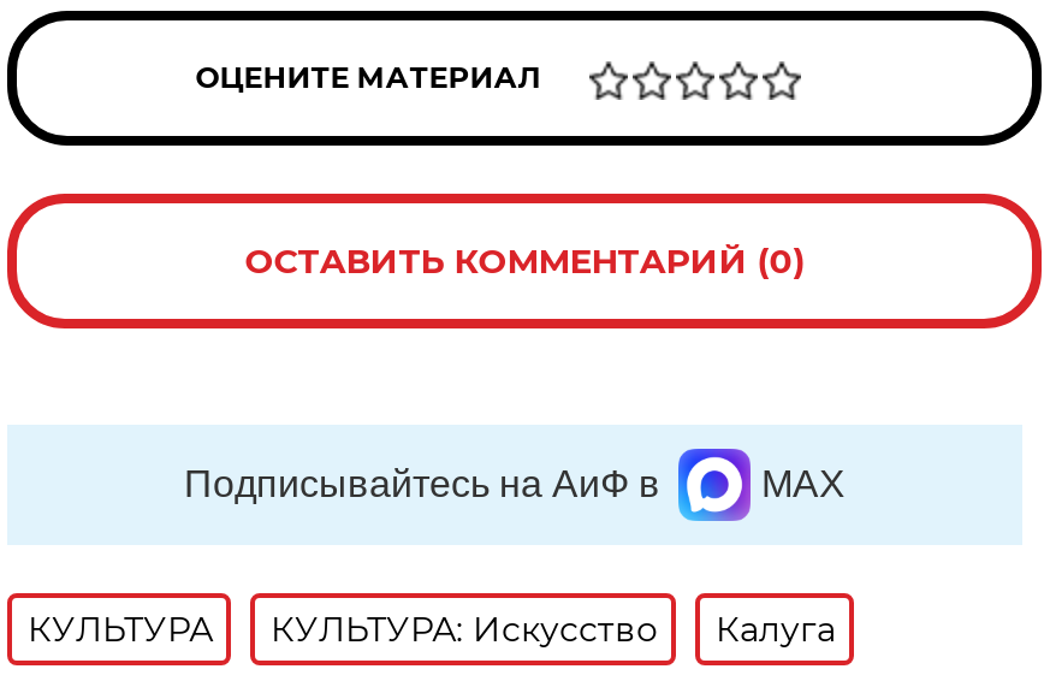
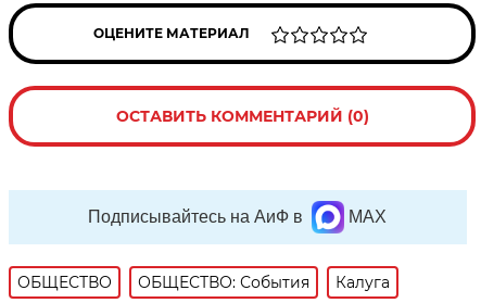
[27,608,658,651] КУЛЬТУРА | КУЛЬТУРА: Искусство -> [18,273,310,292] ОБЩЕСТВО | ОБЩЕСТВО: События

